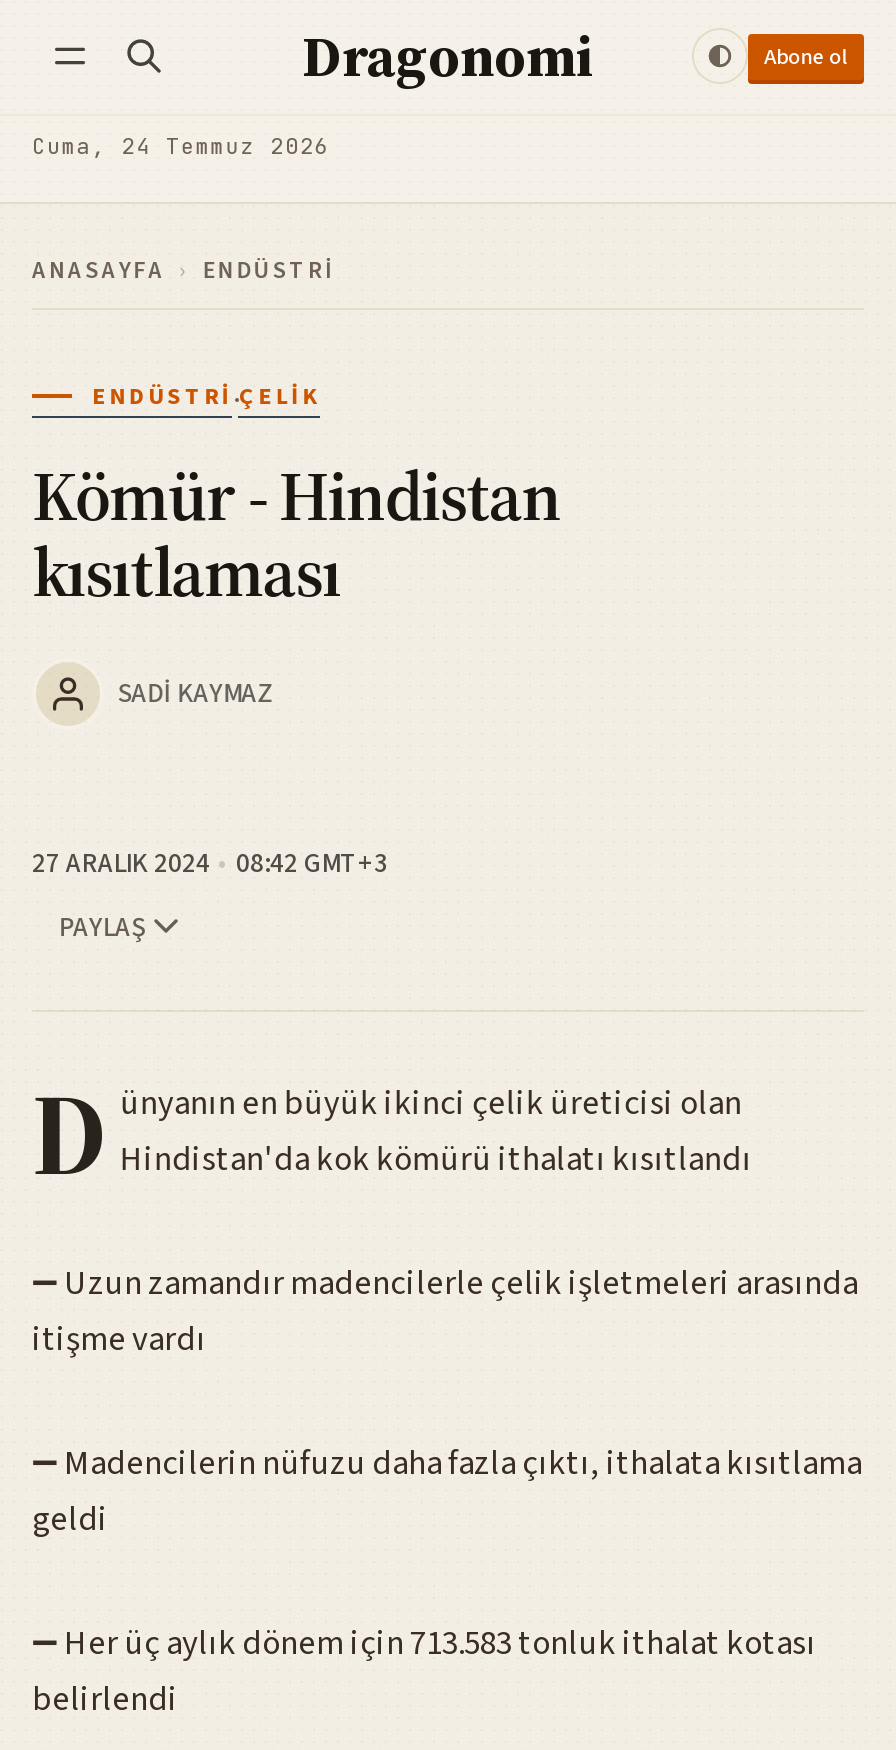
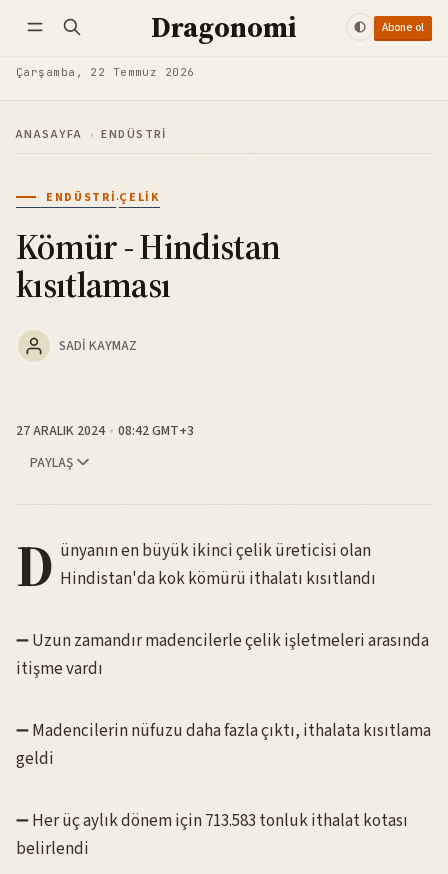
[32,133,330,161] Cuma, 24 Temmuz 2026 -> [16,65,195,79] Çarşamba, 22 Temmuz 2026

